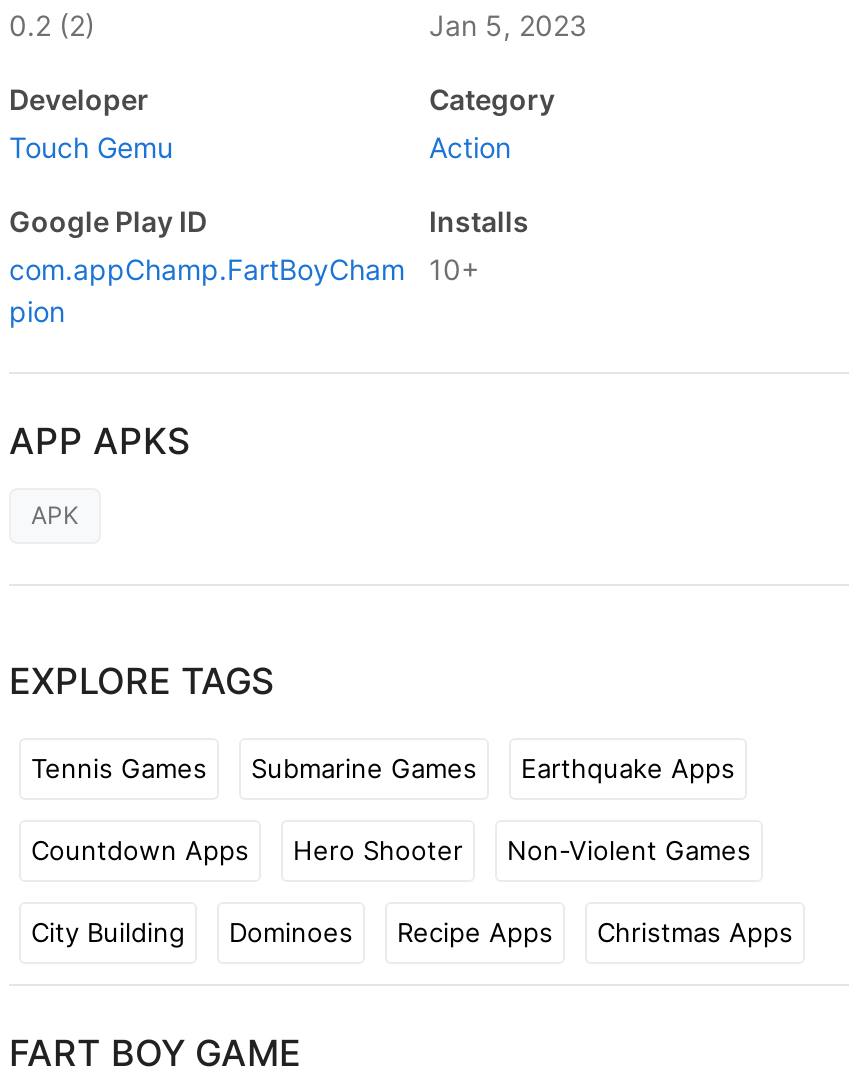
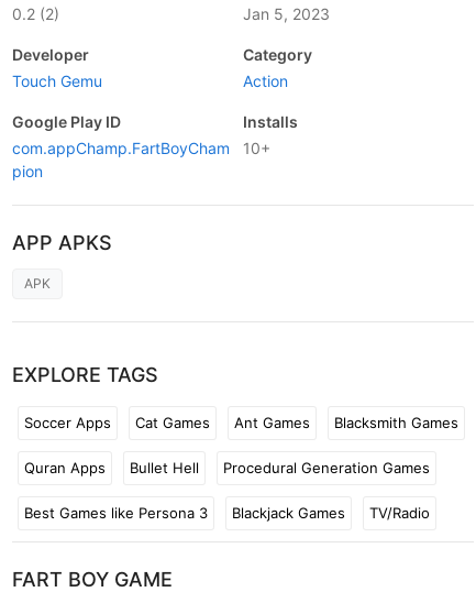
[31,751,735,783] Tennis Games | Submarine Games | Earthquake Apps -> [24,413,458,431] Soccer Apps | Cat Games | Ant Games | Blacksmith Games
[31,833,751,865] Countdown Apps | Hero Shooter | Non-Violent Games -> [24,458,430,476] Quran Apps | Bullet Hell | Procedural Generation Games
[31,915,793,947] City Building | Dominoes | Recipe Apps | Christmas Apps -> [24,503,430,521] Best Games like Persona 3 | Blackjack Games | TV/Radio

